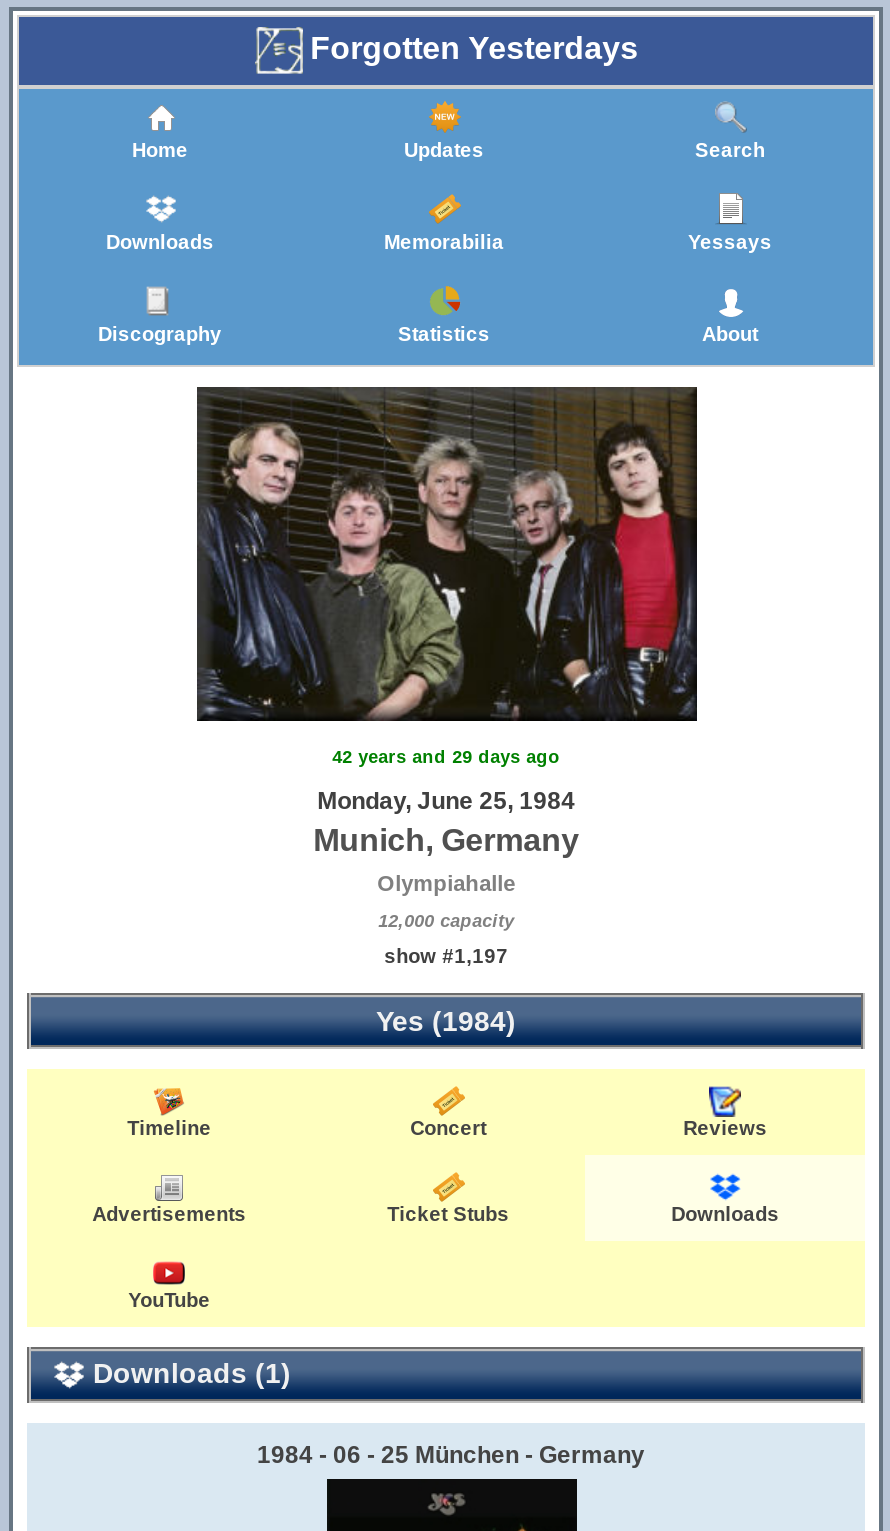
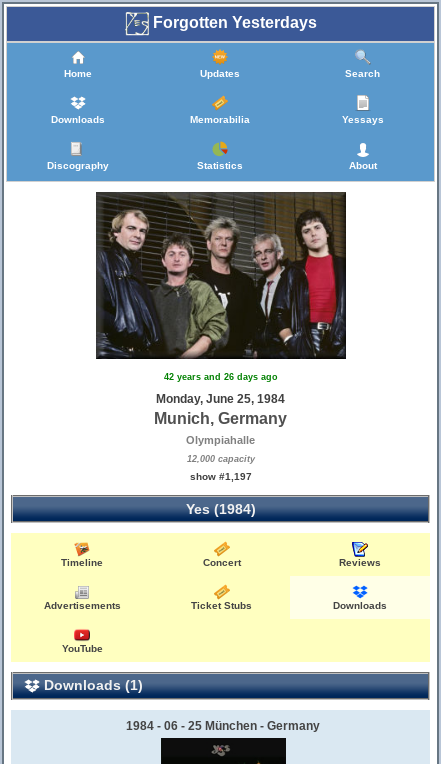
[332,747,560,767] 42 years and 29 days ago -> [164,372,278,382] 42 years and 26 days ago

